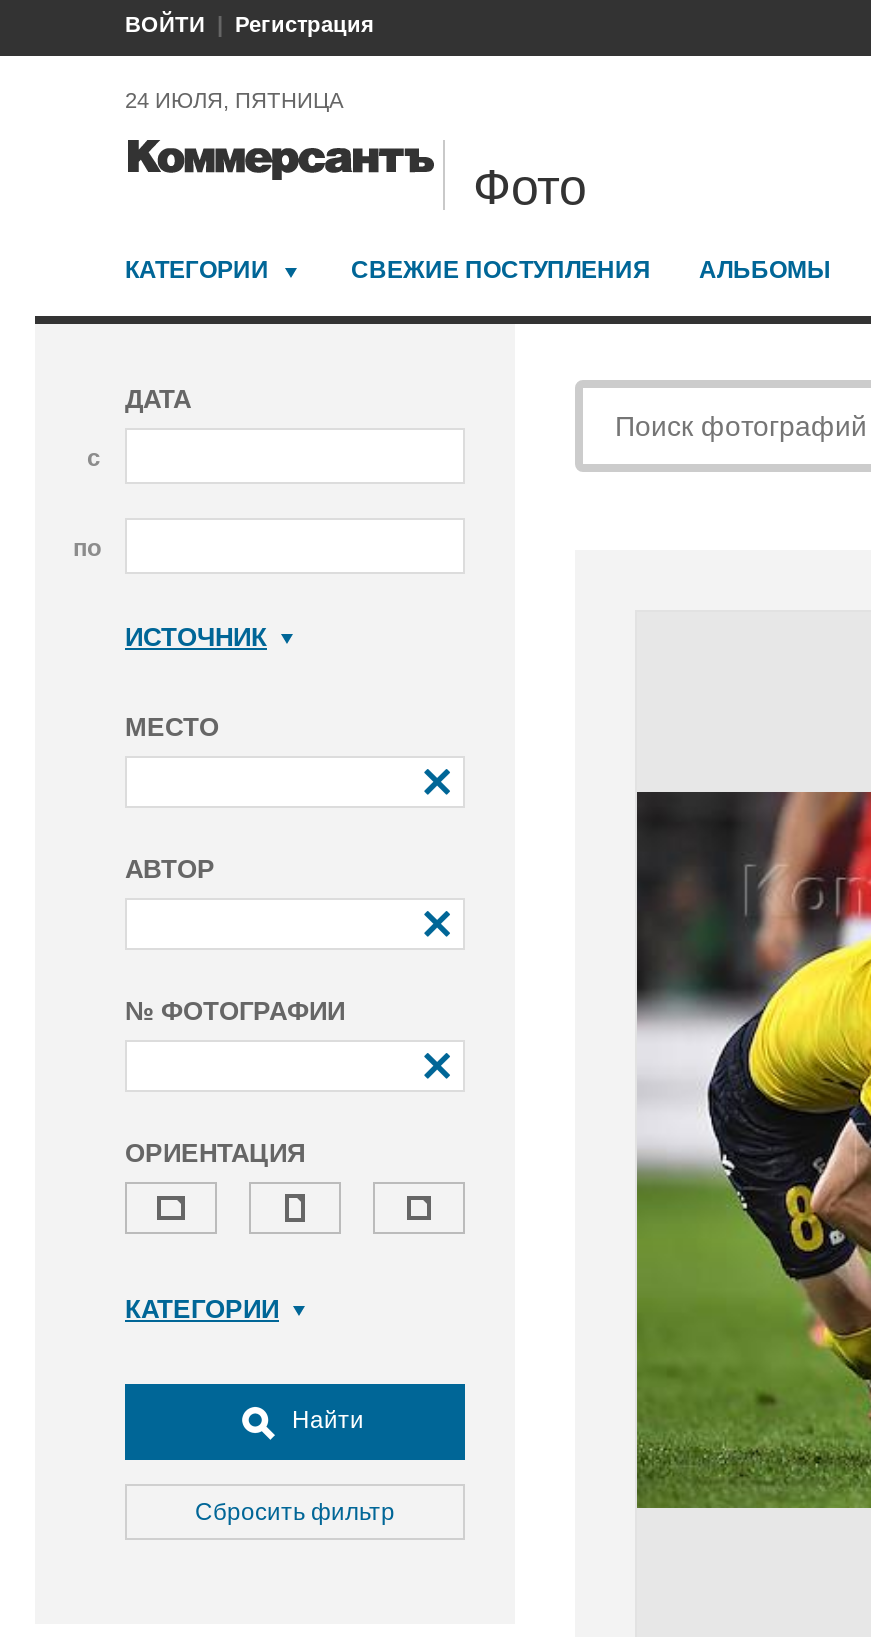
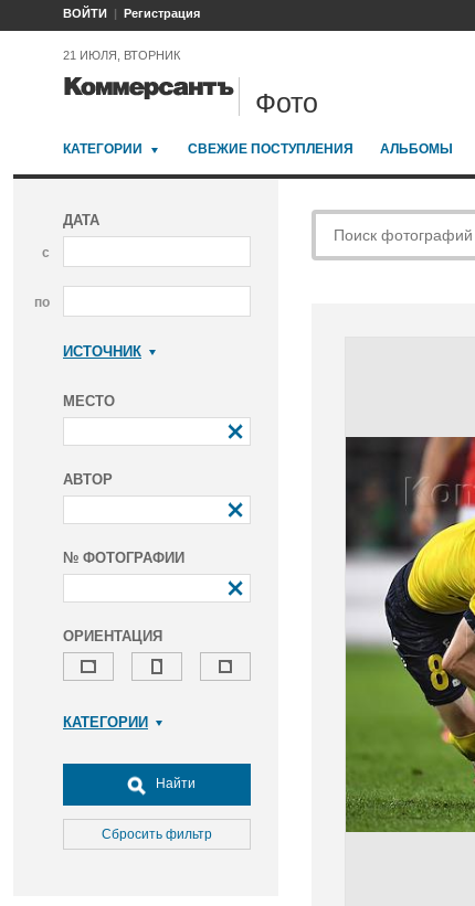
[125,88,343,112] 24 ИЮЛЯ, ПЯТНИЦА -> [63,49,180,62] 21 ИЮЛЯ, ВТОРНИК

